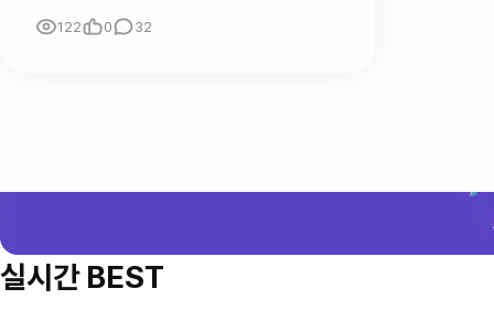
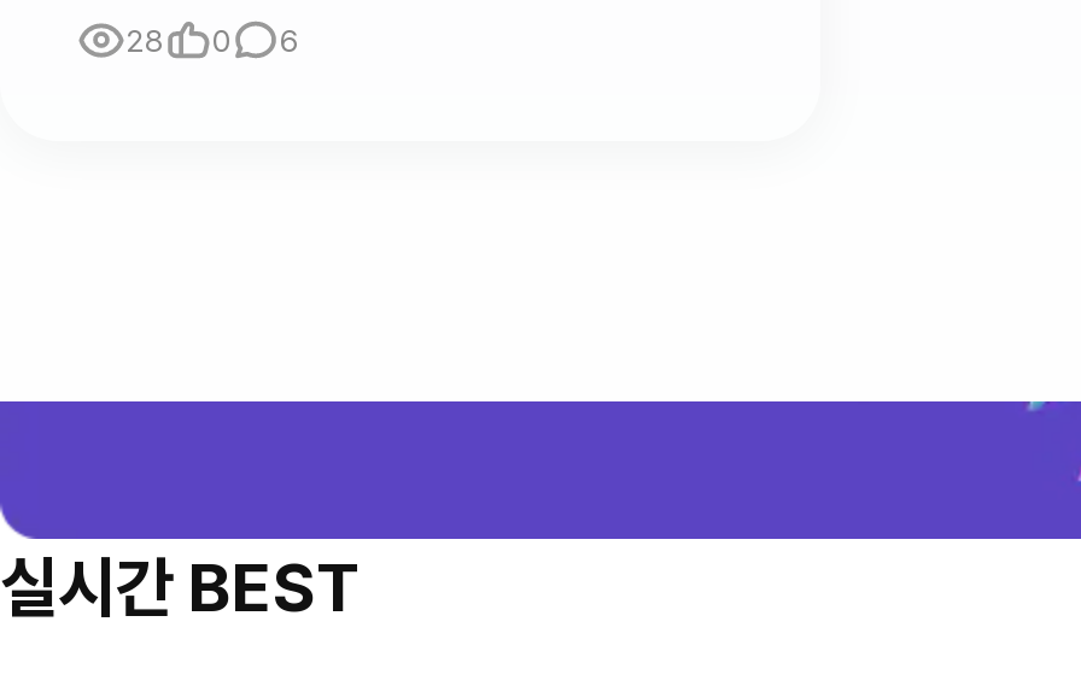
[57,18,82,35] 122 -> [125,22,164,58] 28
[135,18,152,35] 32 -> [280,22,299,58] 6

